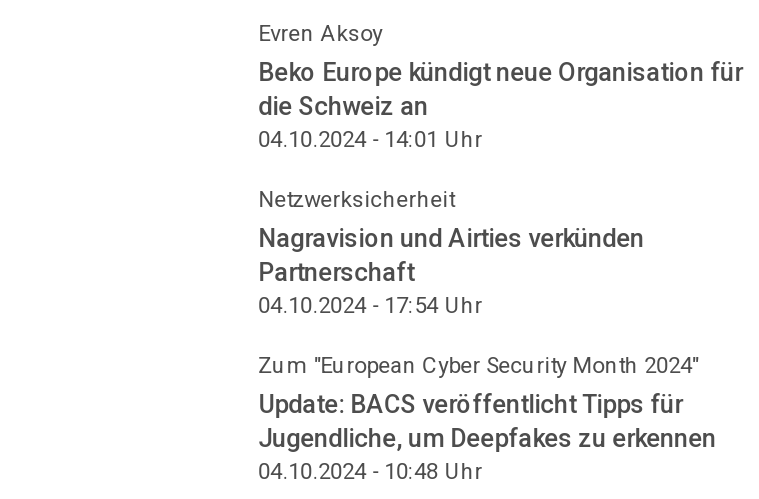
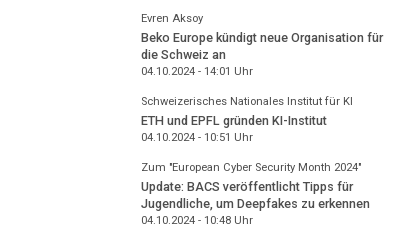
[258,187,644,319] Netzwerksicherheit | Nagravision und Airties verkünden | Partnerschaft | 04.10.2024 - 17:54 Uhr -> [141,95,353,144] Schweizerisches Nationales Institut für KI | ETH und EPFL gründen KI-Institut | 04.10.2024 - 10:51 Uhr

